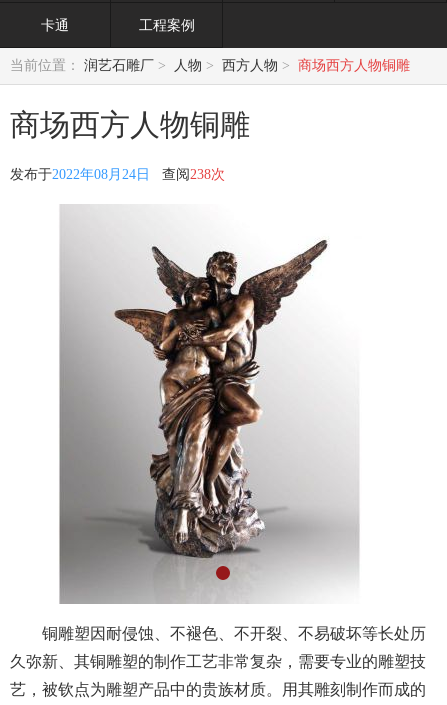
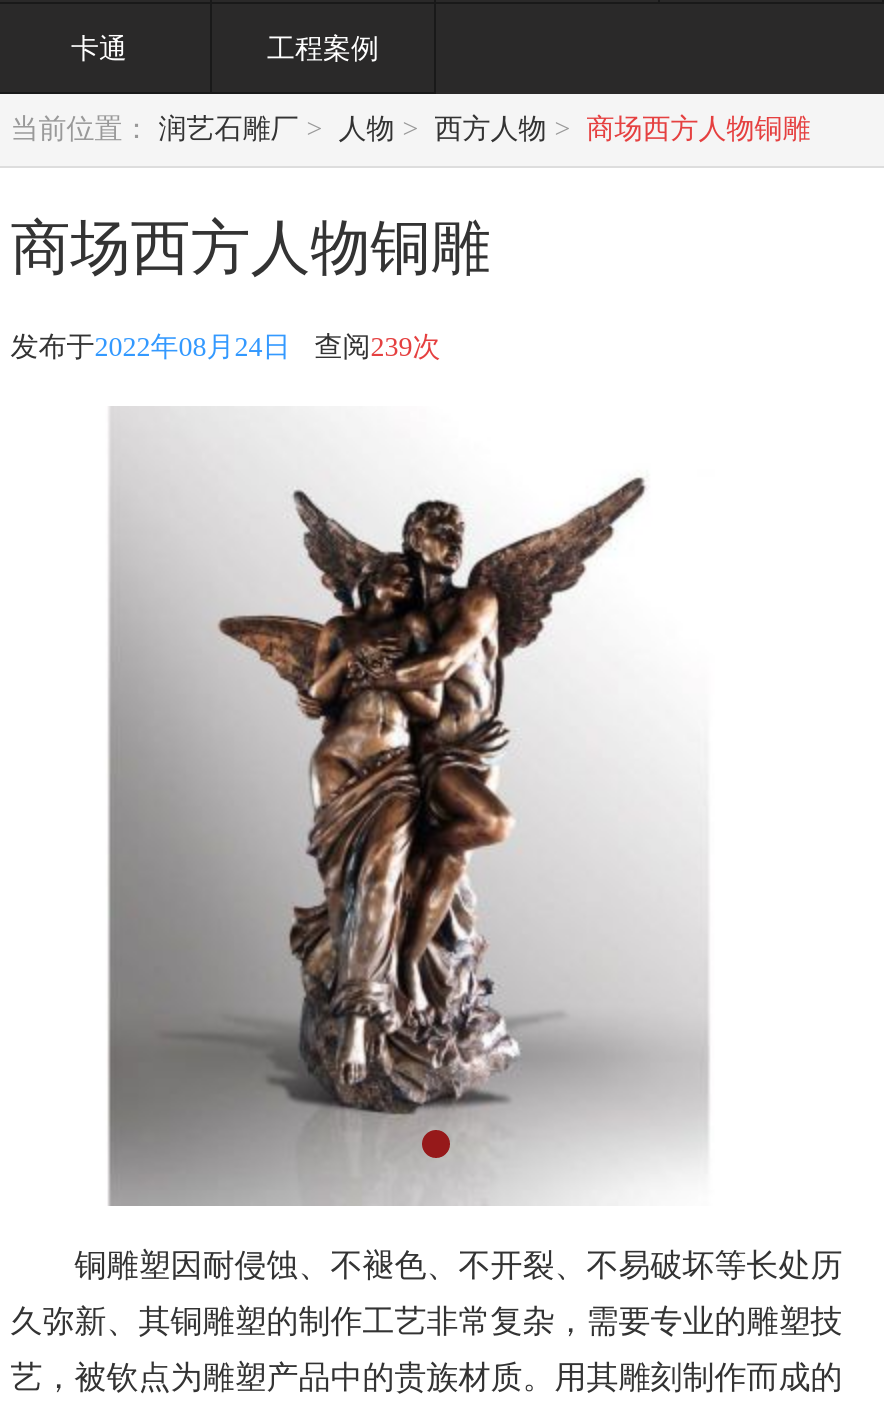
[10,167,233,182] 发布于2022年08月24日查阅238次 -> [10,332,456,362] 发布于2022年08月24日查阅239次

